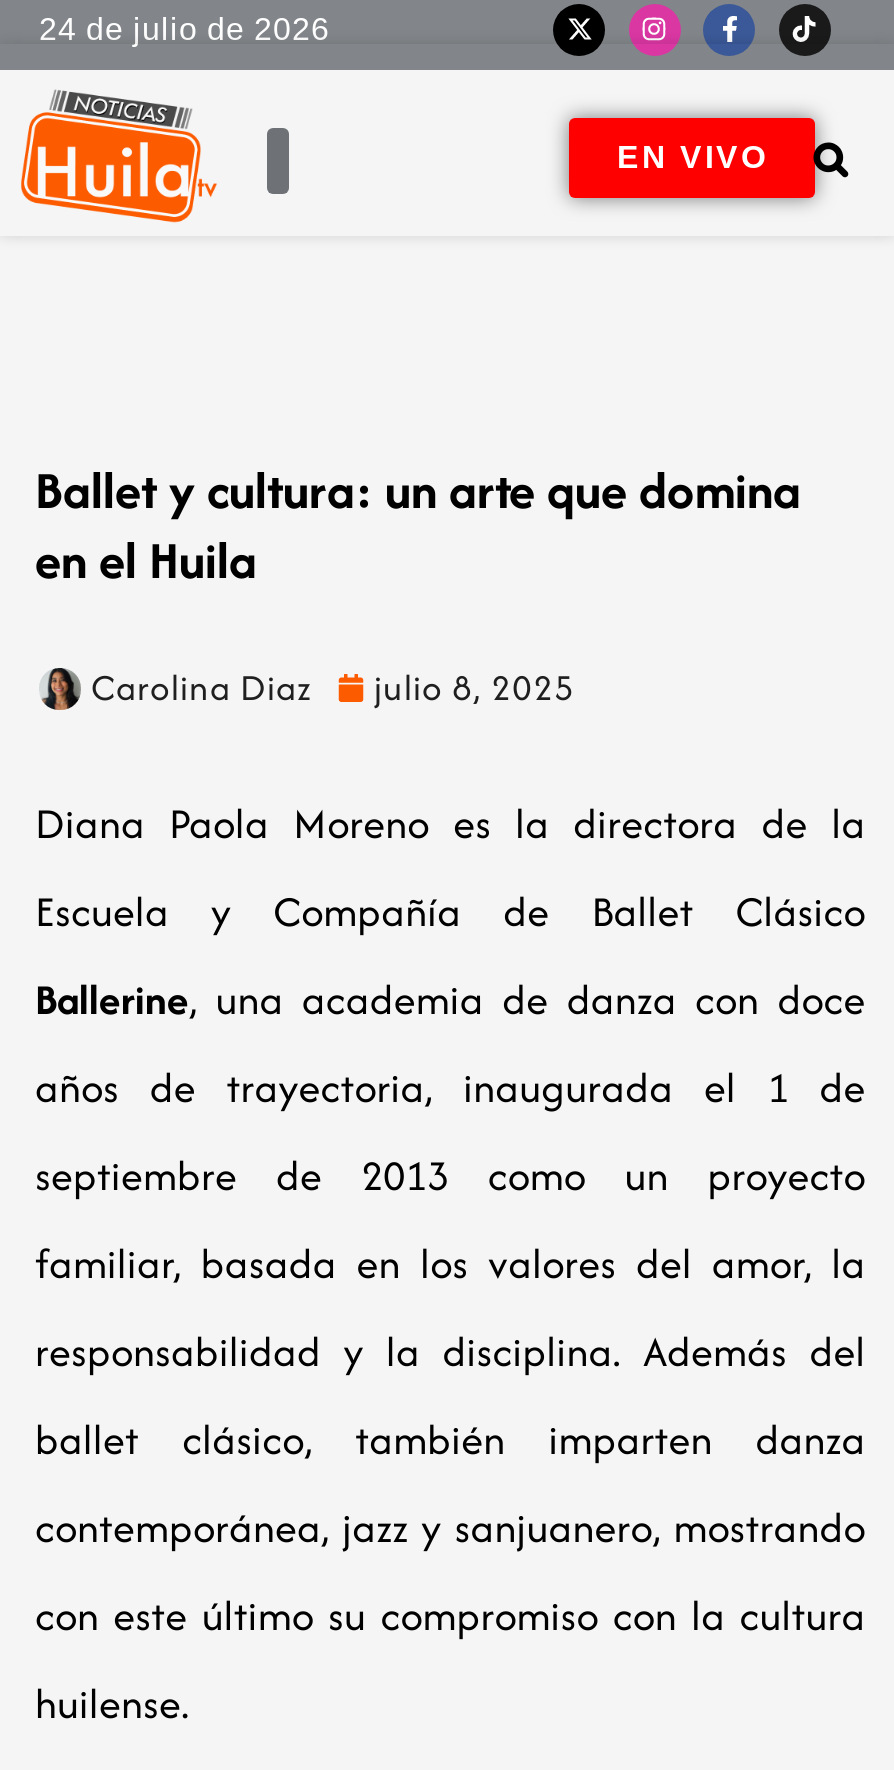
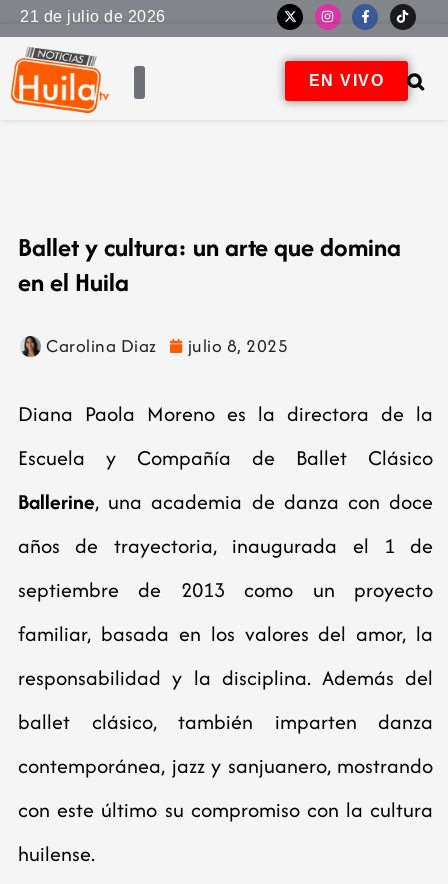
[39,12,330,46] 24 de julio de 2026 -> [20,8,165,25] 21 de julio de 2026

